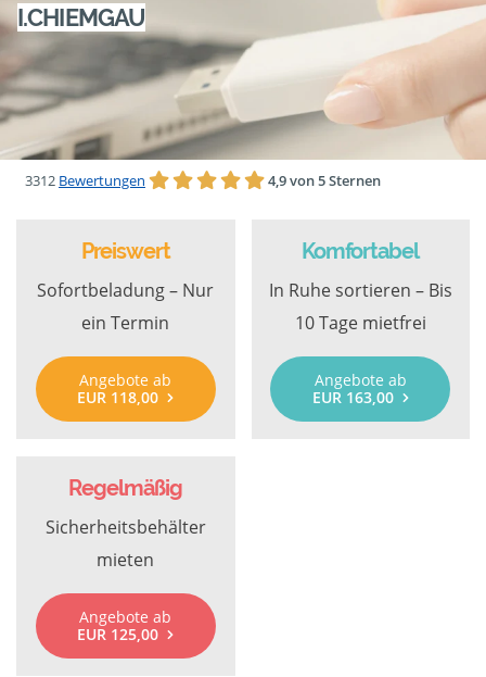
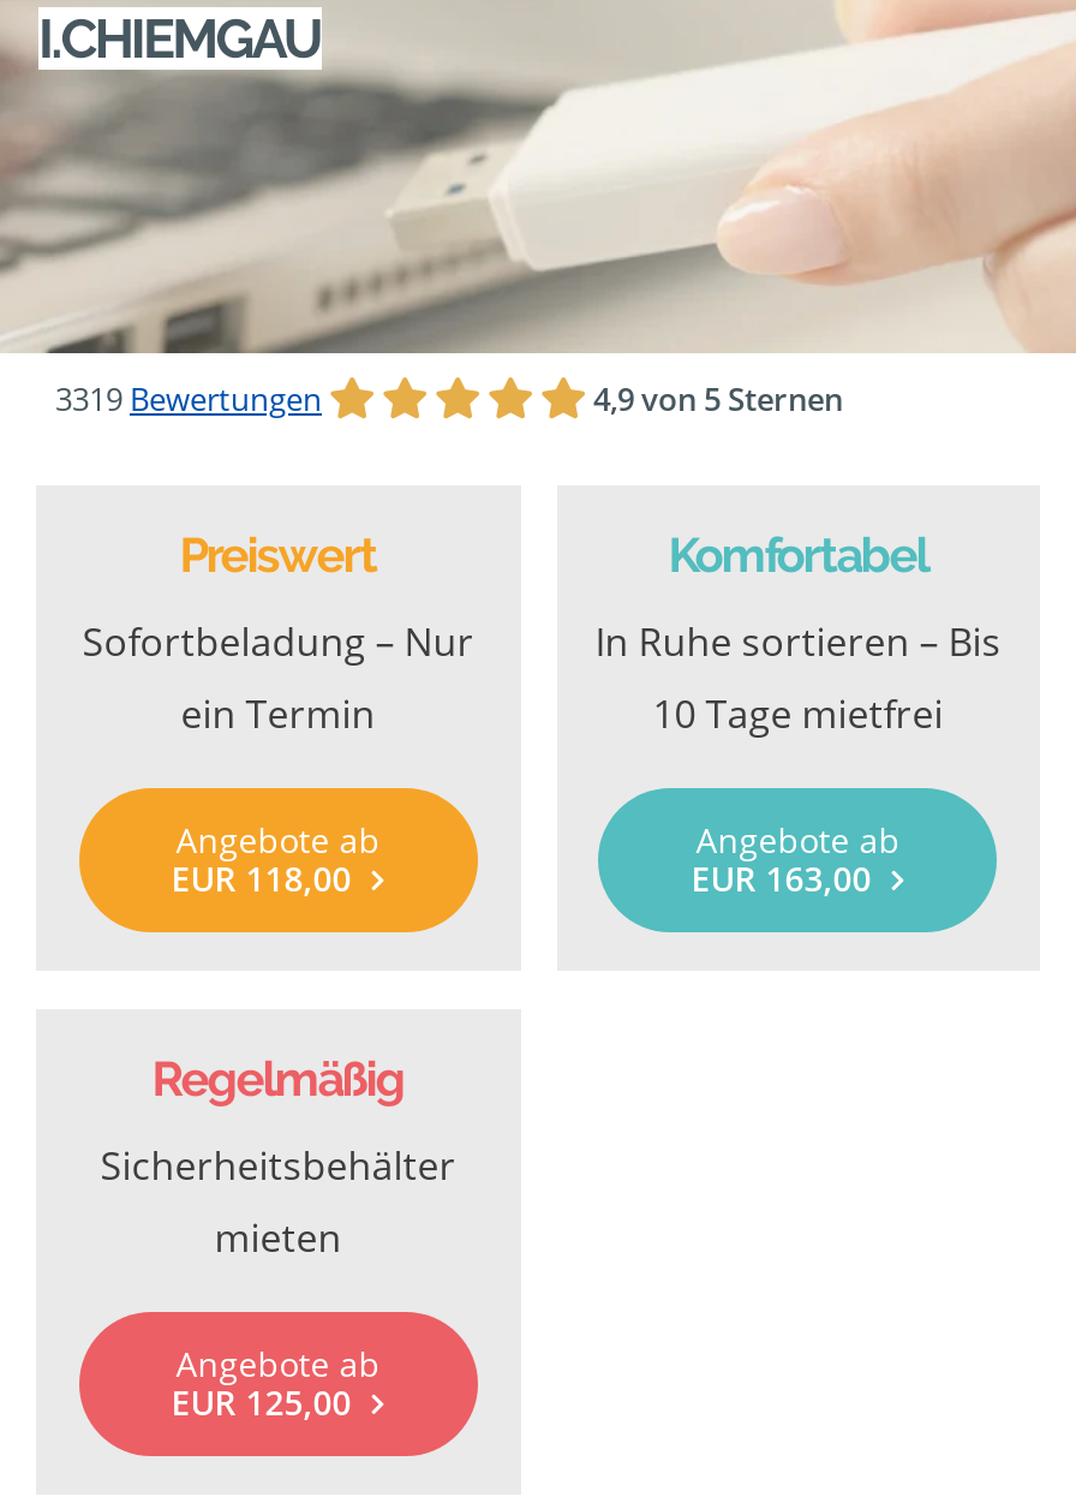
[25,171,145,190] 3312 Bewertungen -> [55,377,322,421] 3319 Bewertungen

